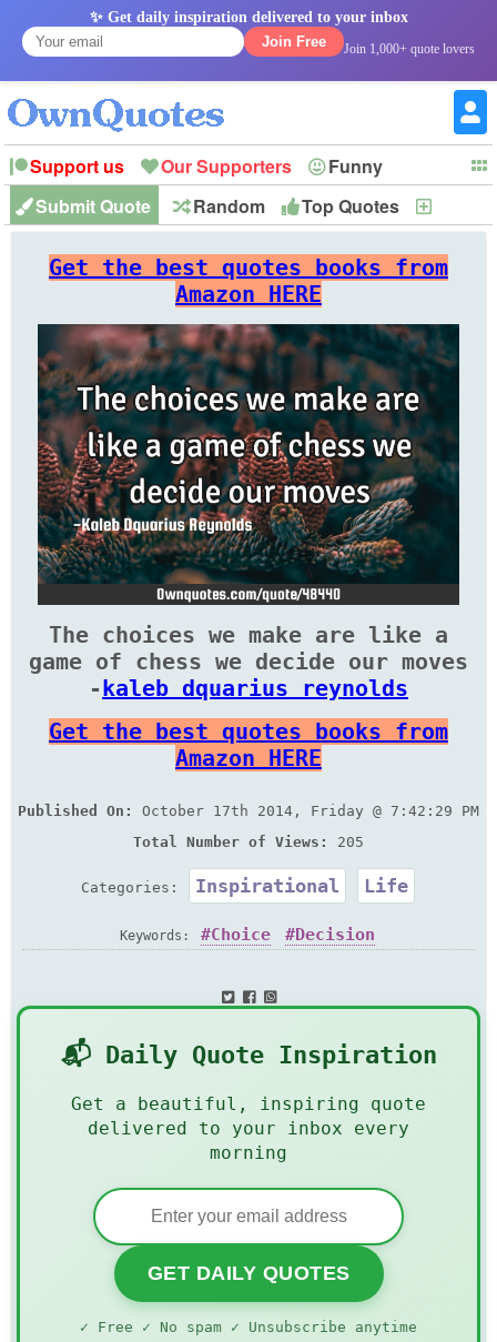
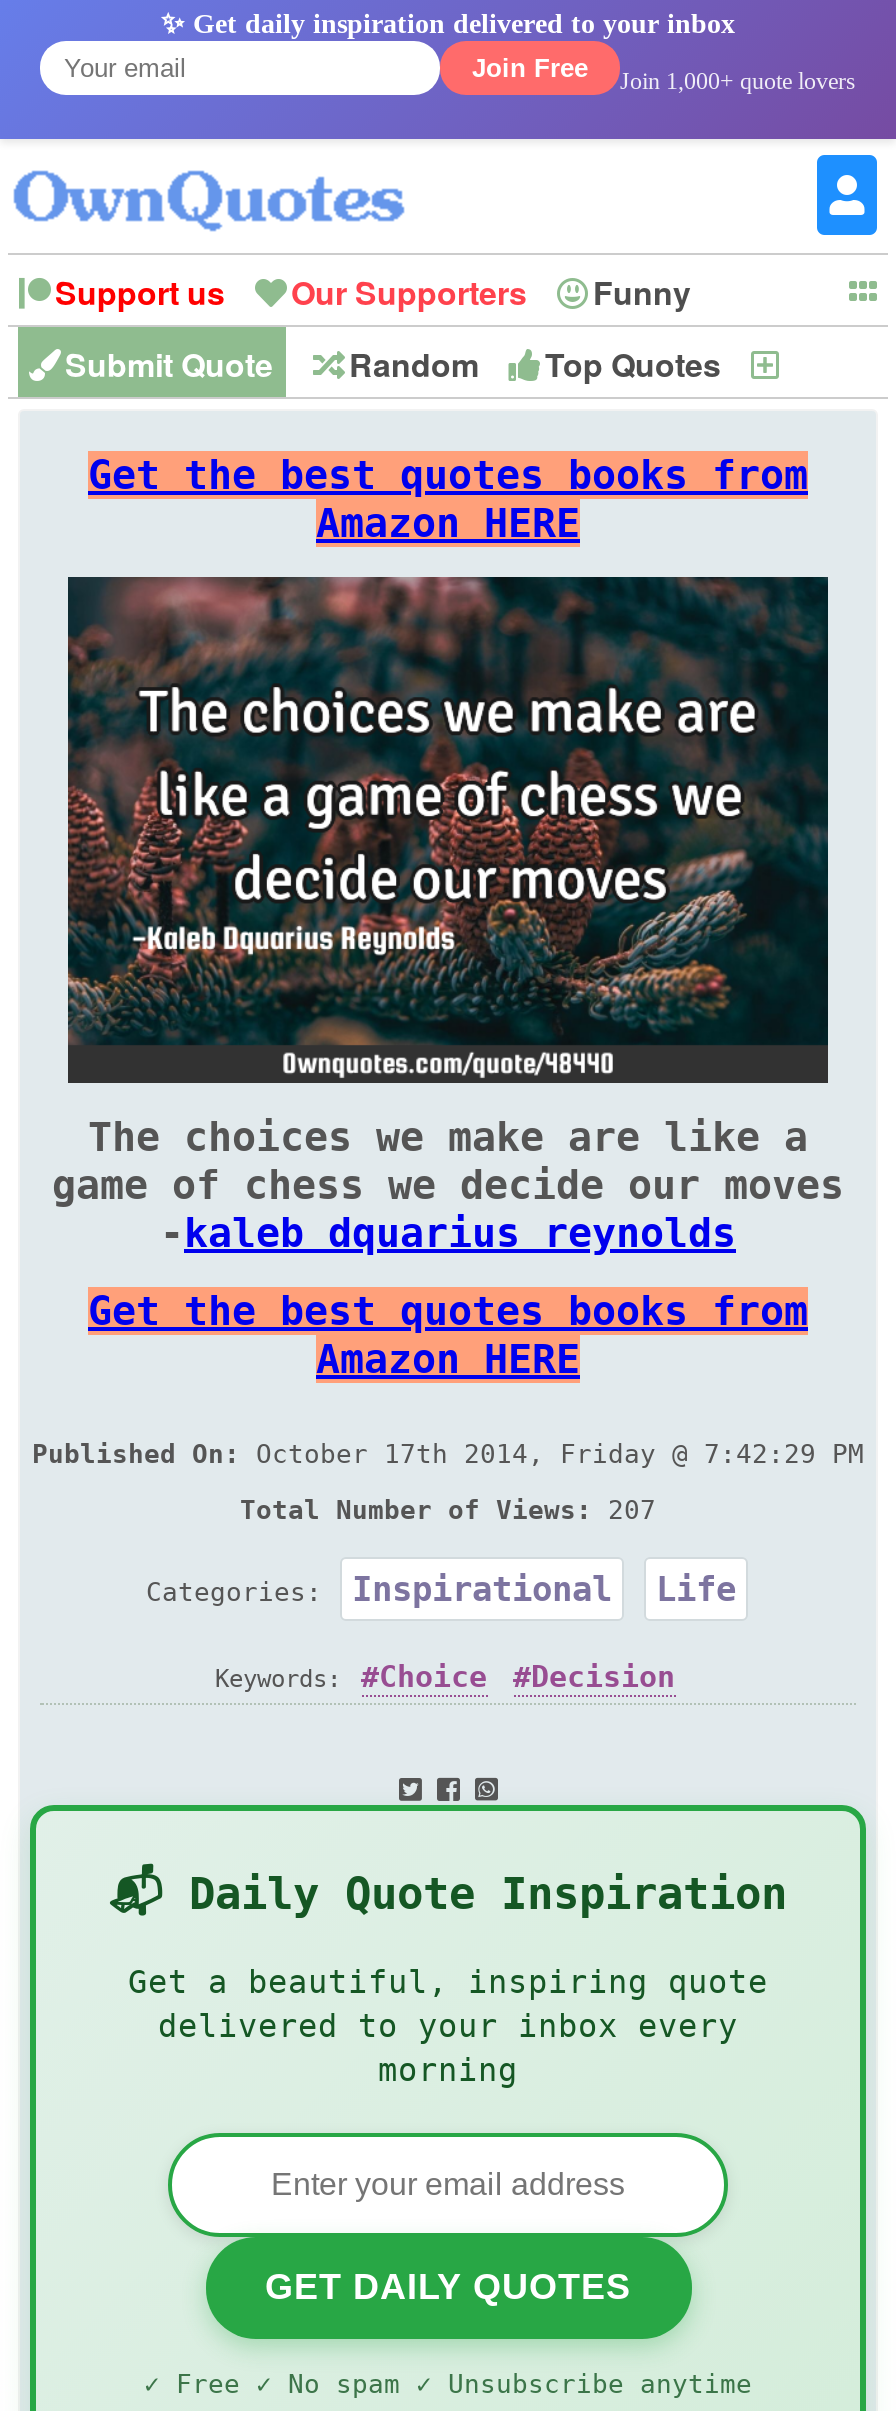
[133,834,364,851] Total Number of Views: 205 -> [240,1496,656,1526] Total Number of Views: 207

